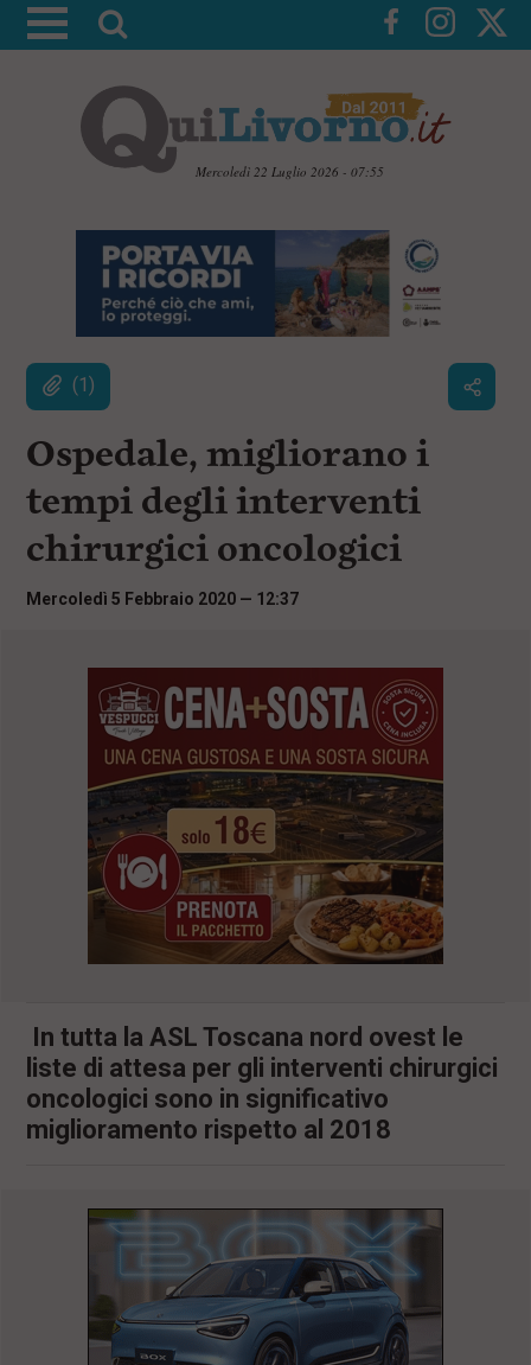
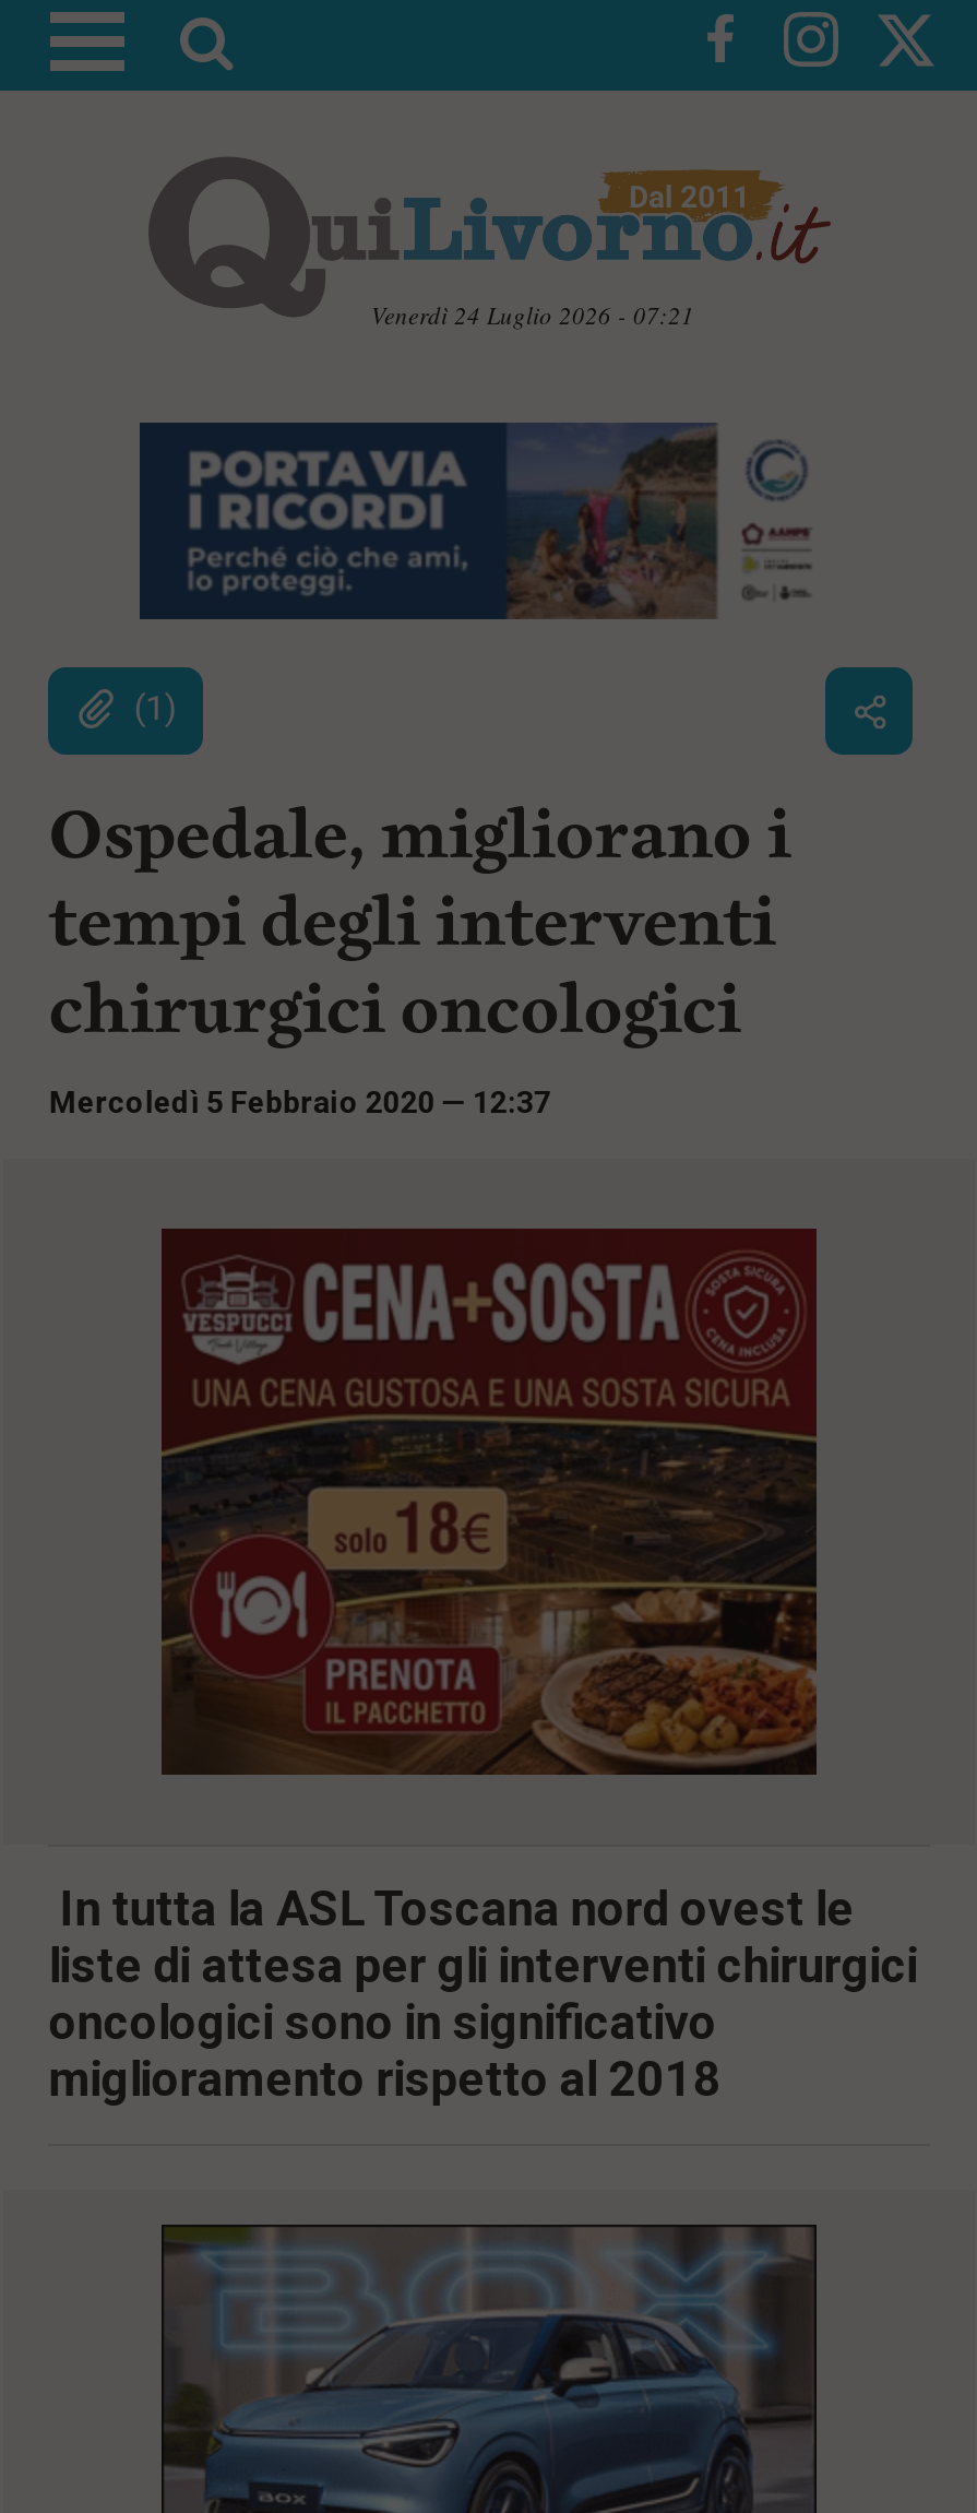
[195,162,383,180] Mercoledì 22 Luglio 2026 - 07:55 -> [371,298,694,331] Venerdì 24 Luglio 2026 - 07:21

